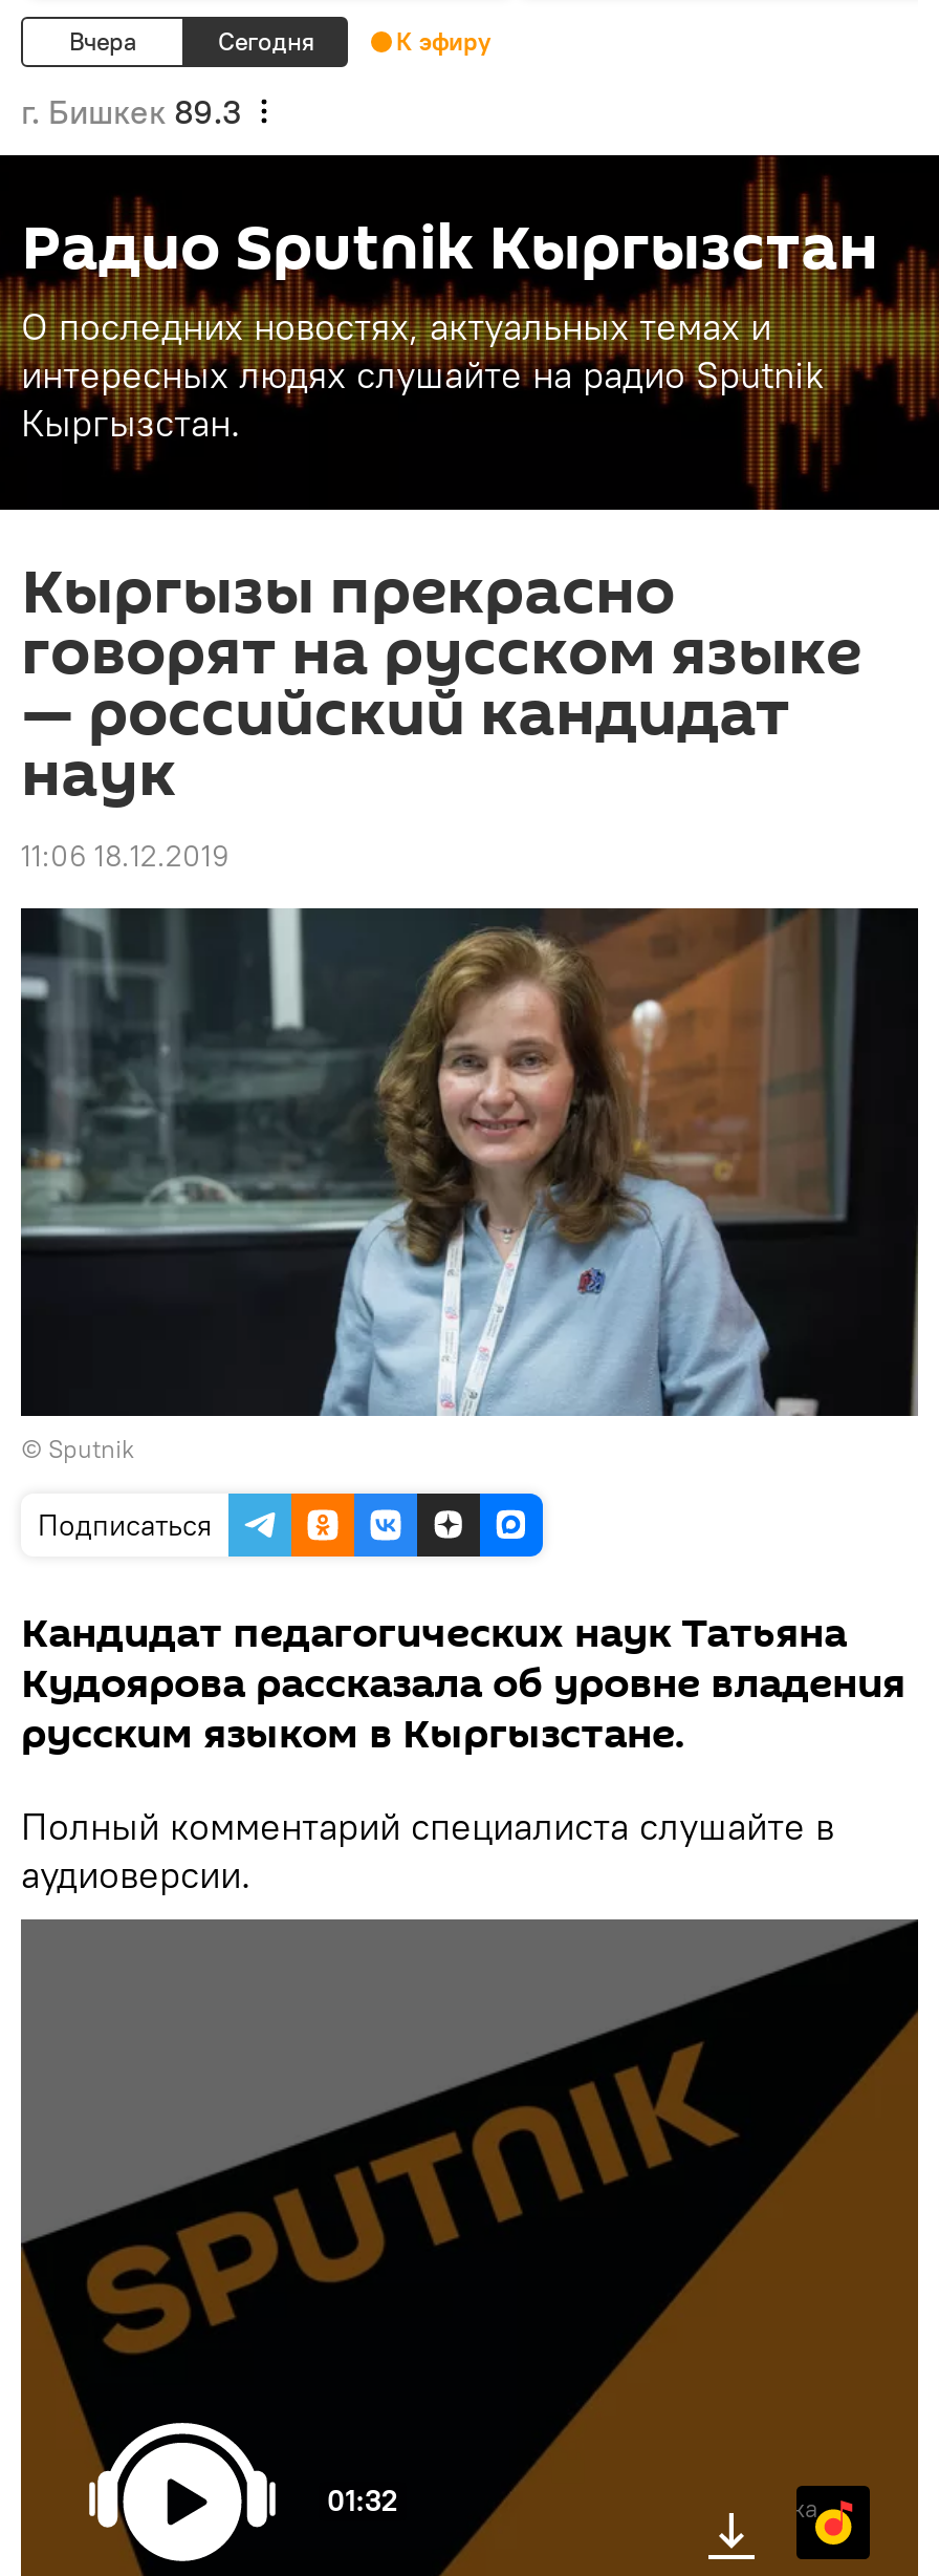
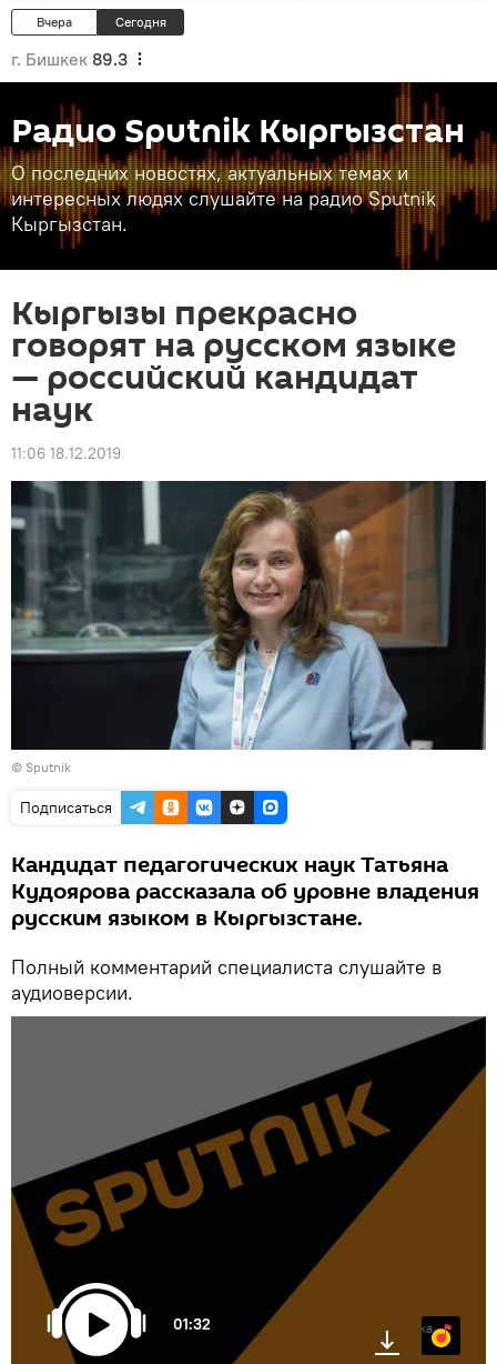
[396,25,490,57] К эфиру -> none

